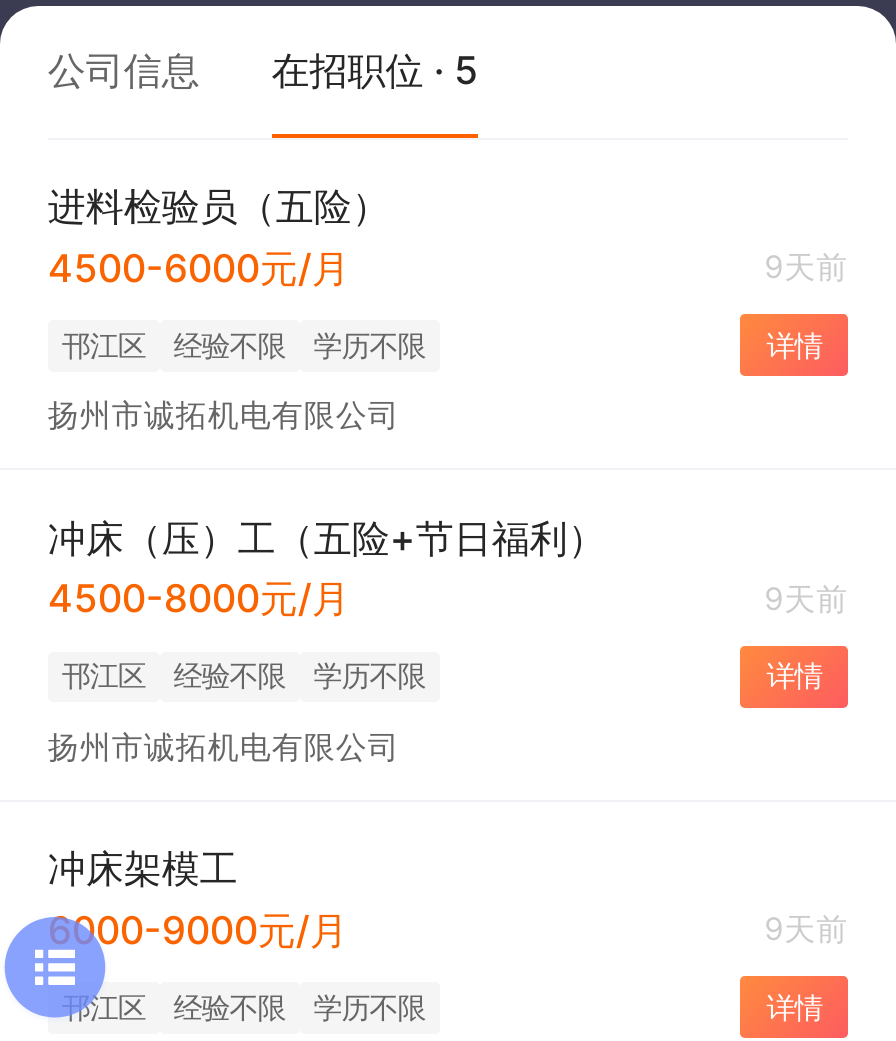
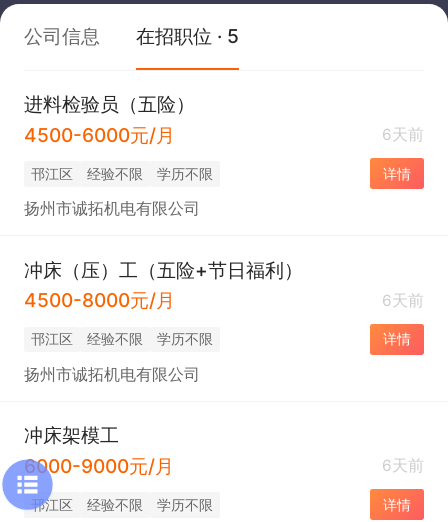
[764,249,848,287] 9天前 -> [382,125,424,144] 6天前
[764,580,848,618] 9天前 -> [382,291,424,310] 6天前
[764,911,848,949] 9天前 -> [382,456,424,475] 6天前

